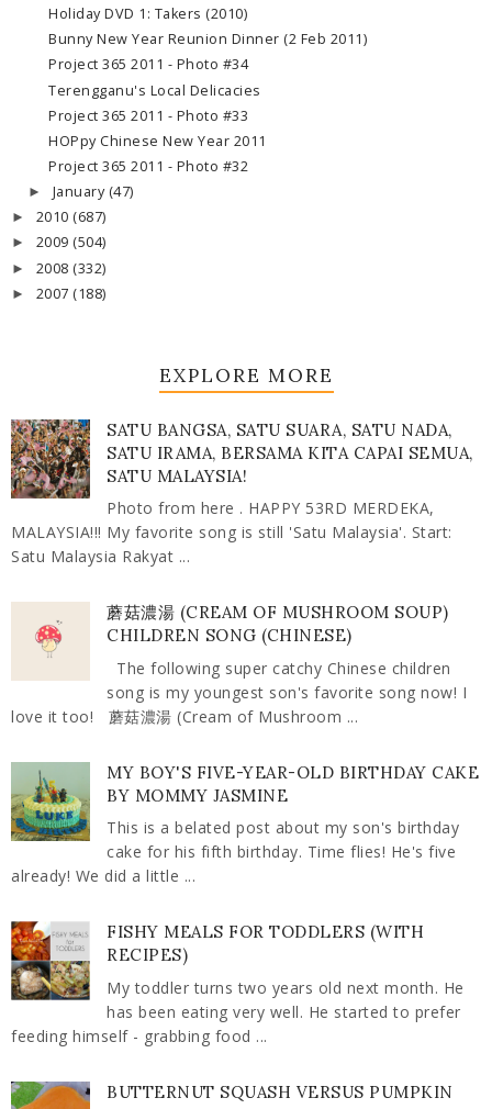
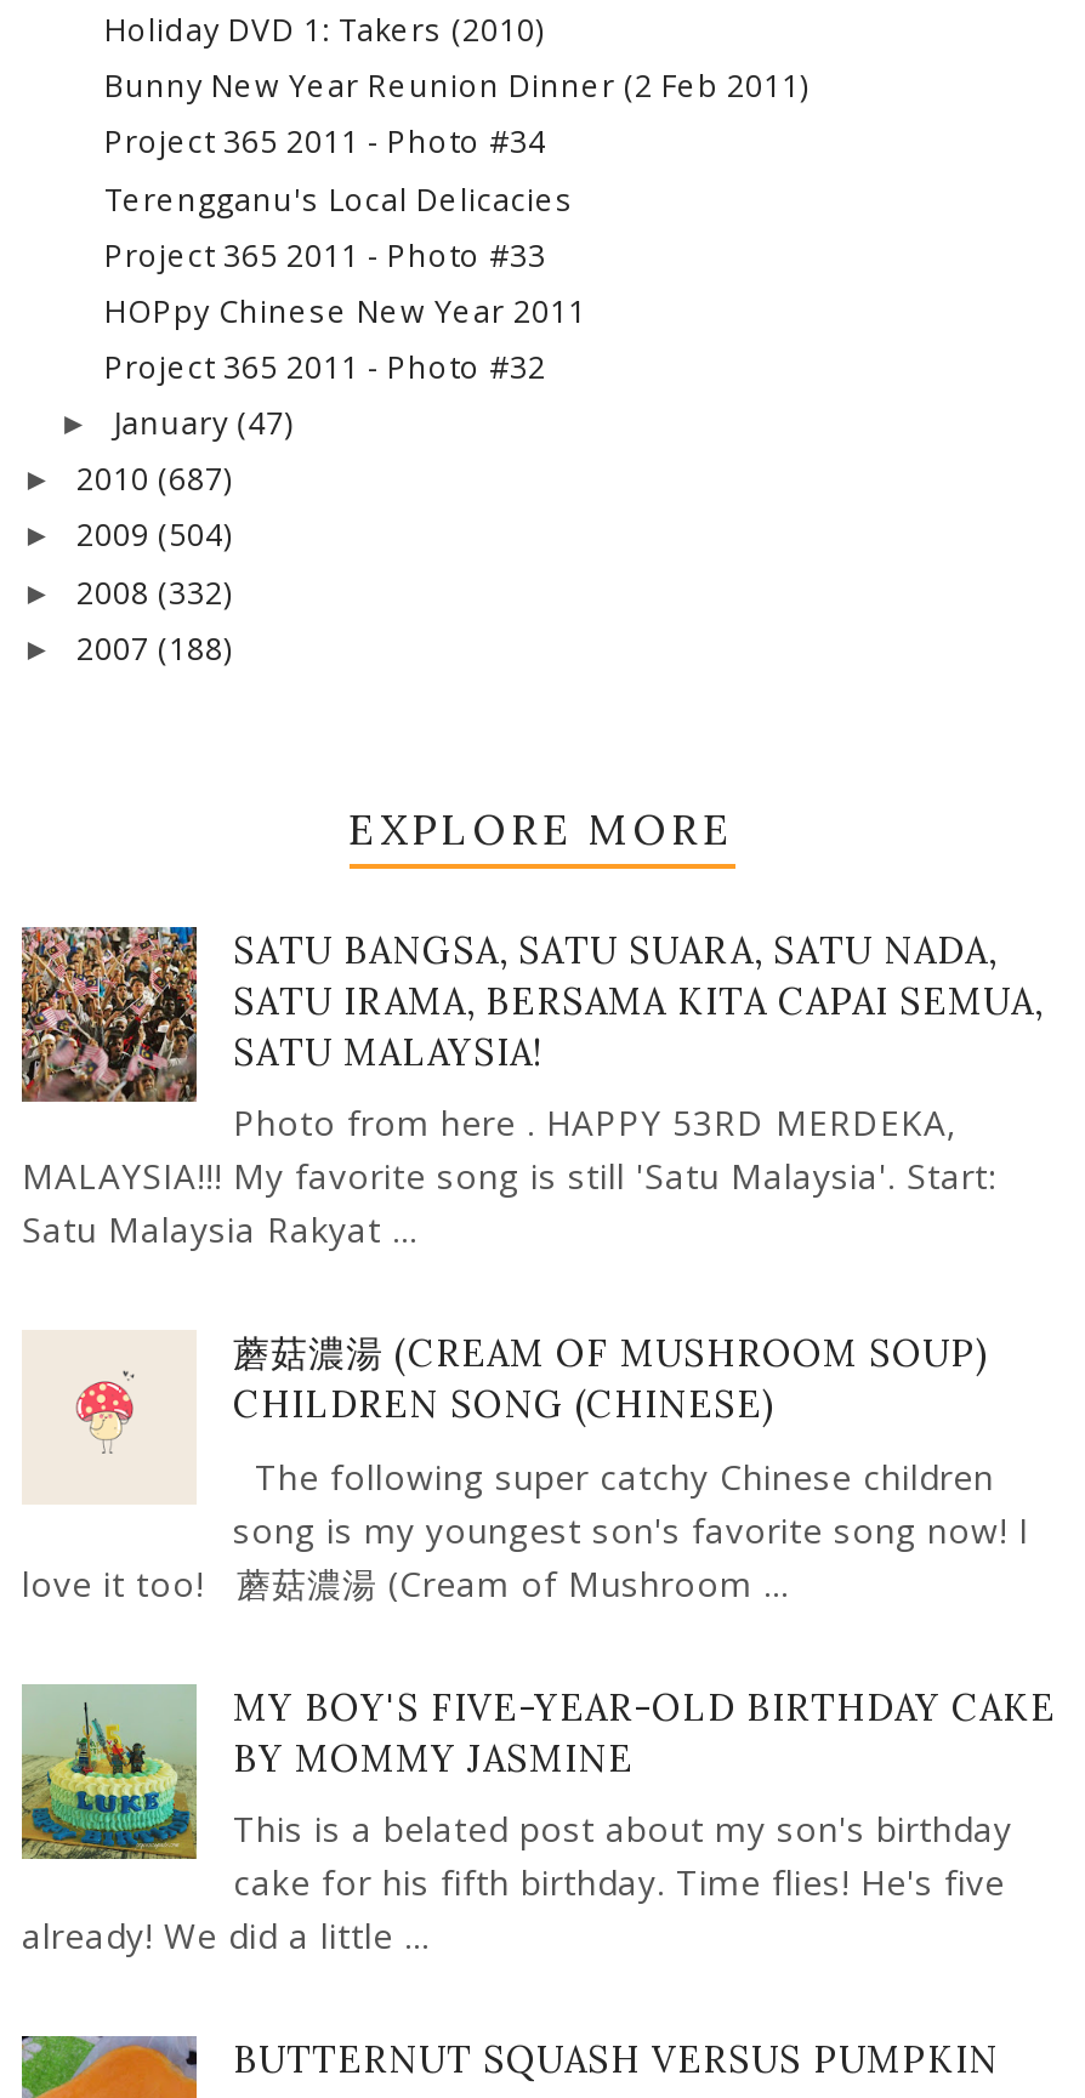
[10,920,464,1046] [image] | FISHY MEALS FOR TODDLERS (WITH | RECIPES) | My toddler turns two years old next month. He | has been eating very well. He started to prefer | feeding himself - grabbing food ... -> none

